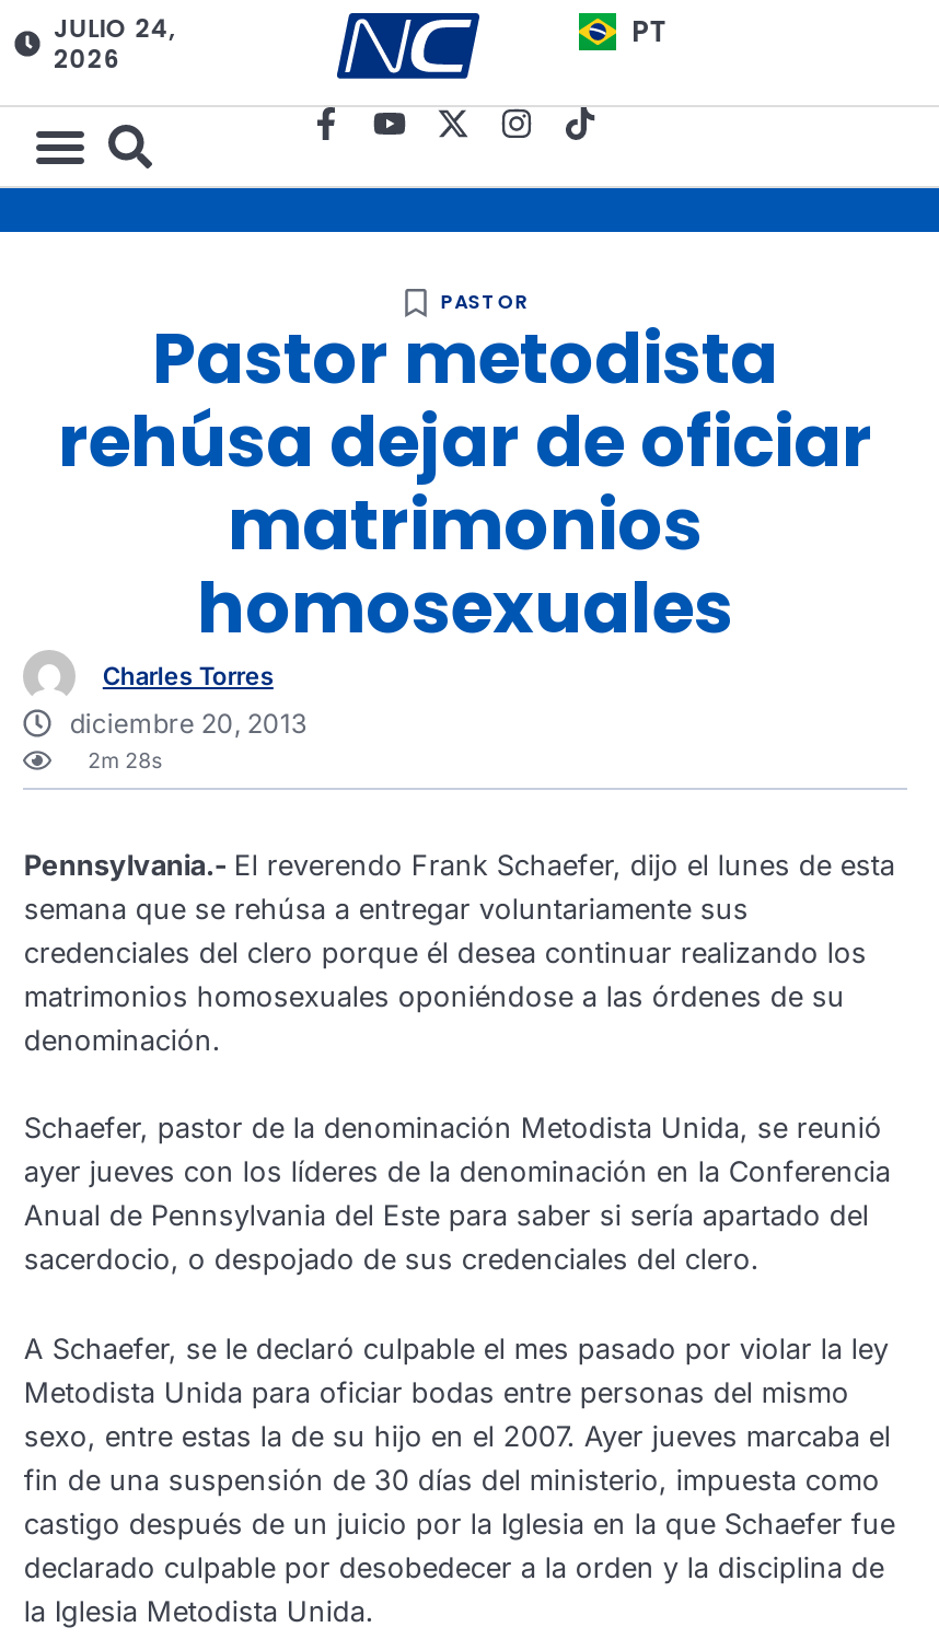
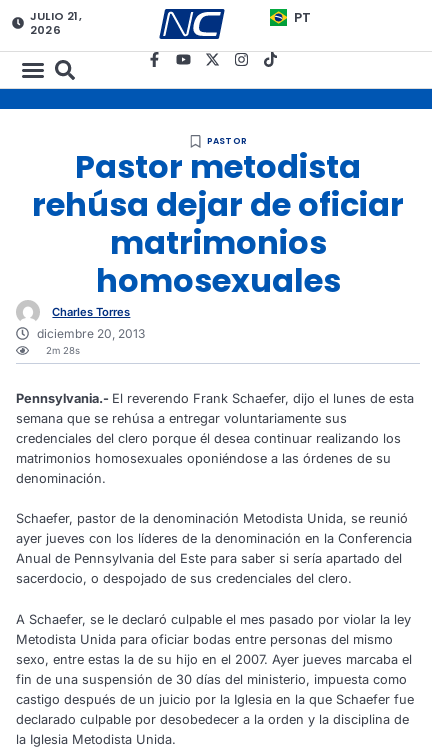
[54,11,176,46] JULIO 24, -> [30,8,82,24] JULIO 21,

